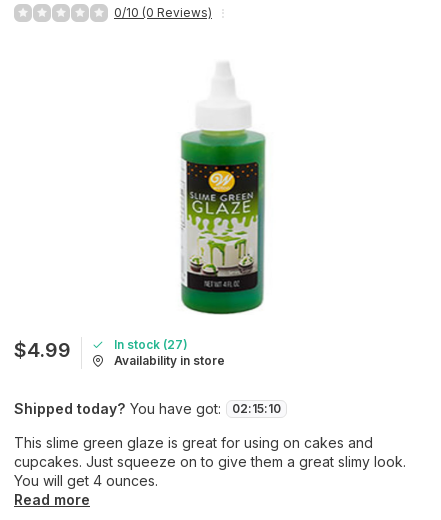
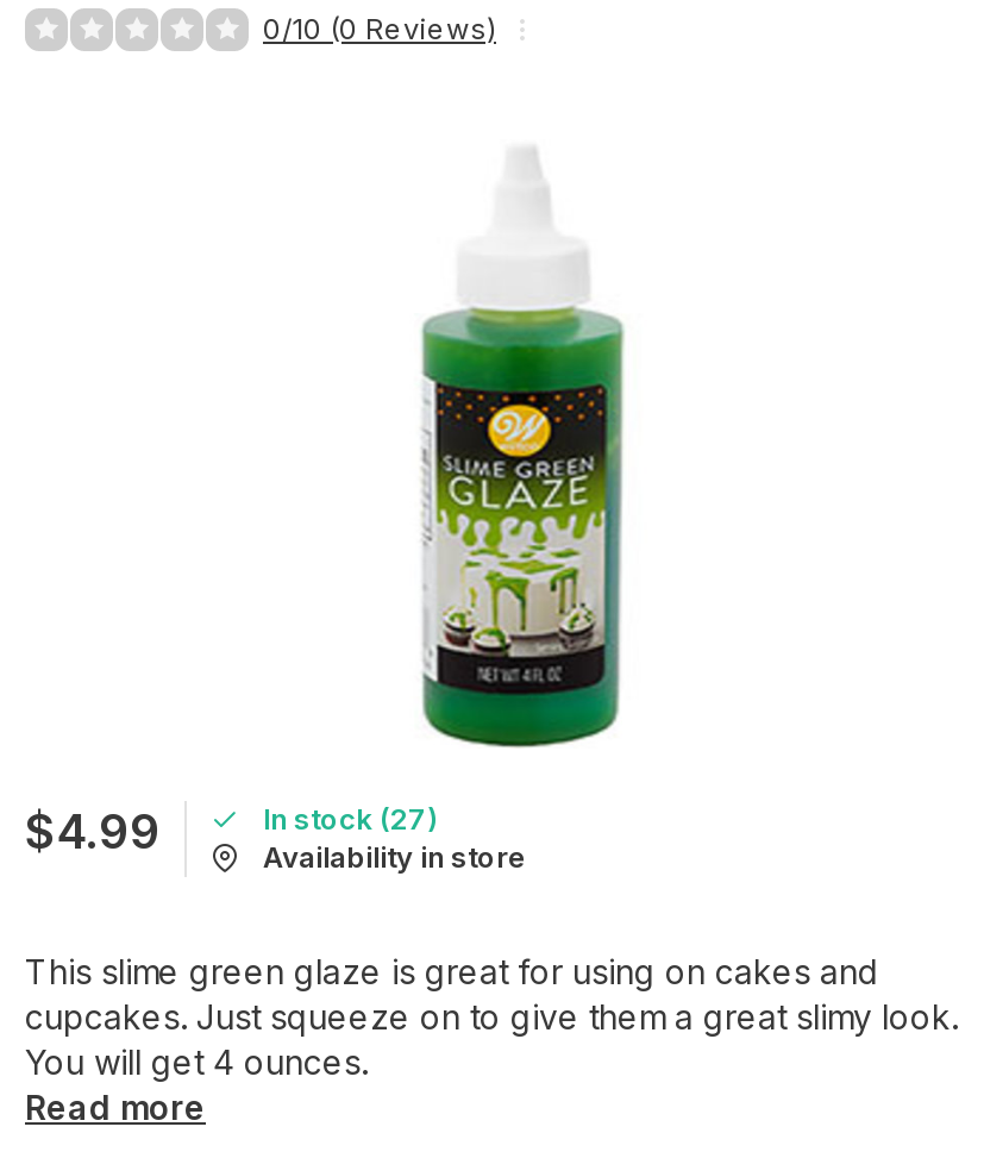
[14,400,281,417] Shipped today? You have got: | 02: 15: 10 -> none

